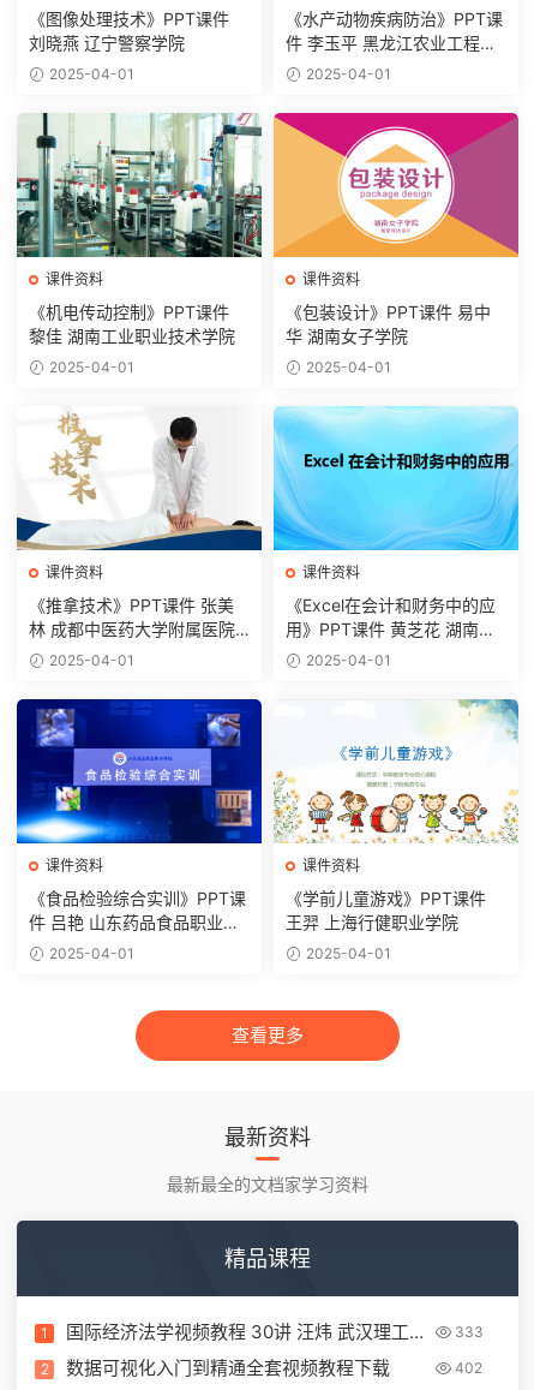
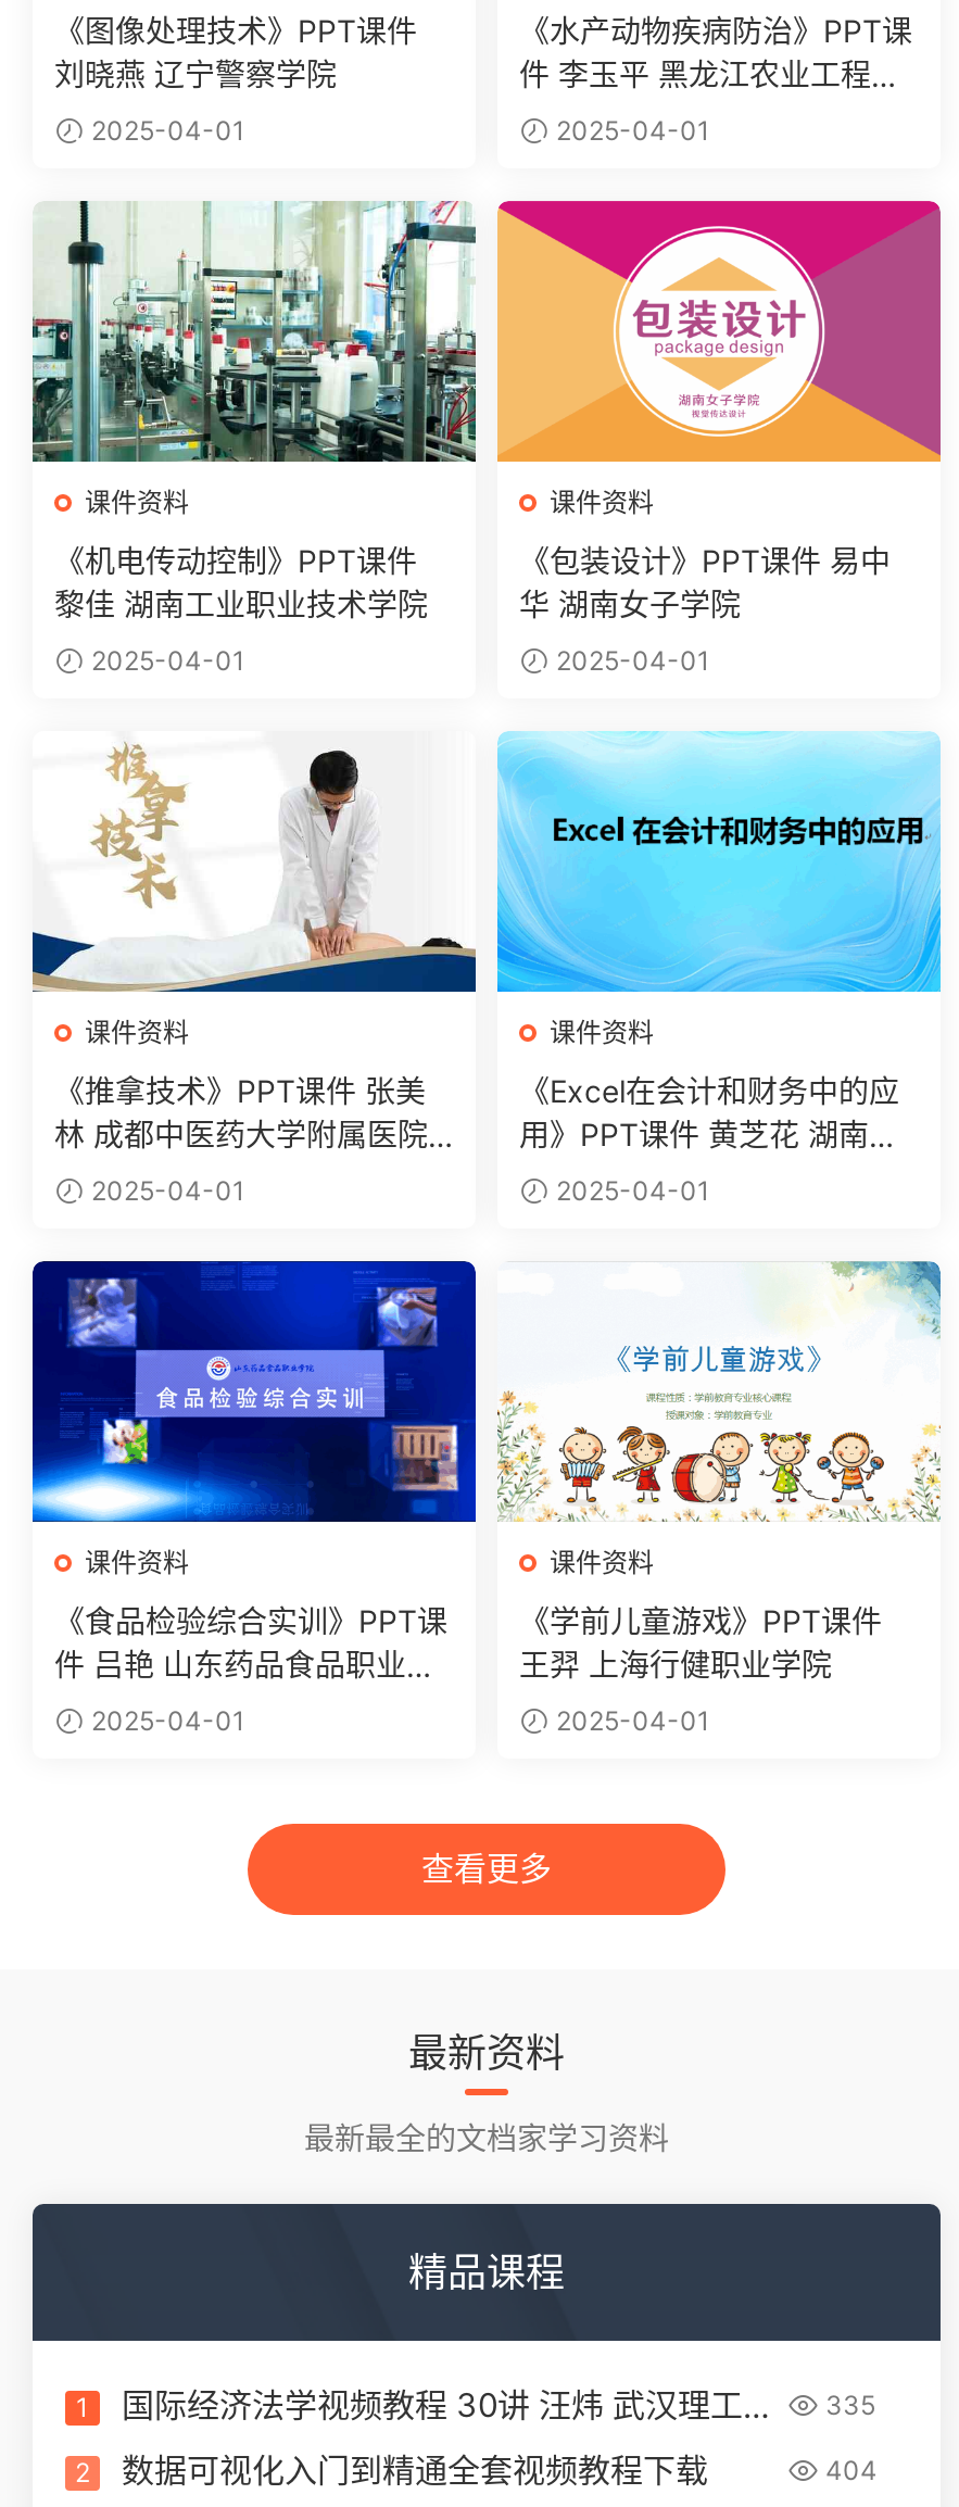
[451,1323,484,1341] 333 -> [819,2390,875,2422] 335
[451,1359,482,1377] 402 -> [819,2455,878,2487] 404

